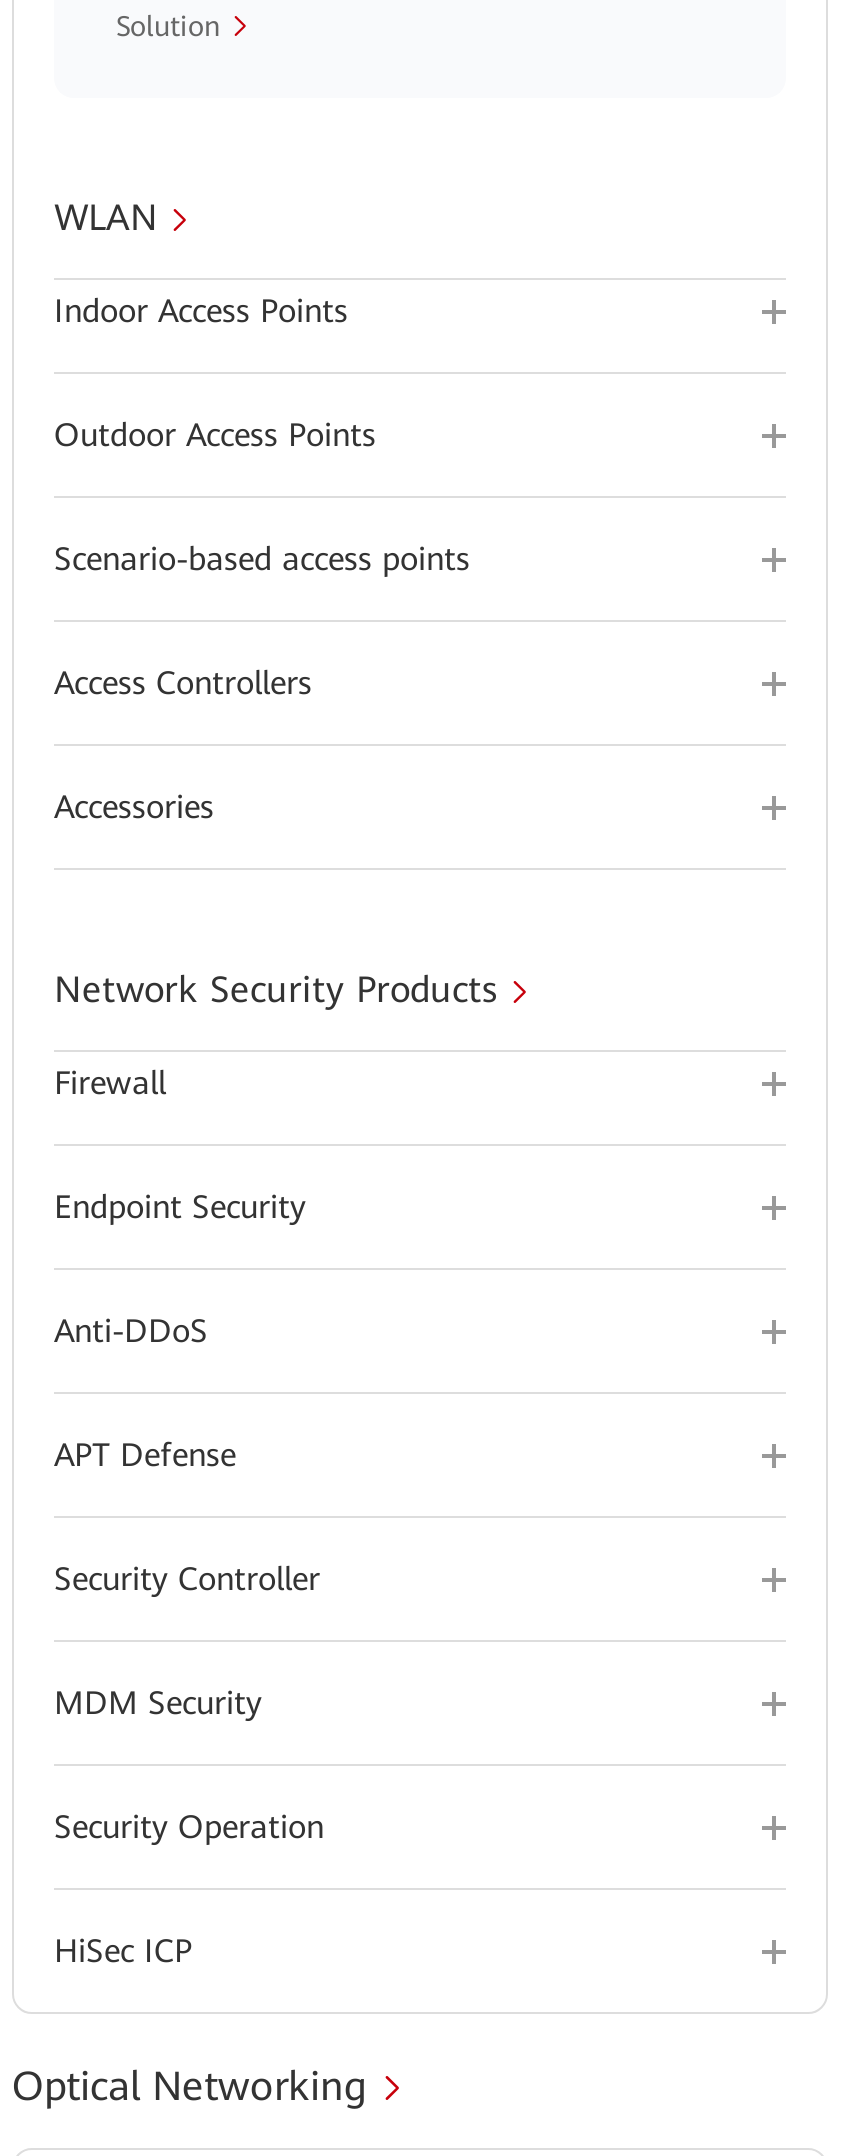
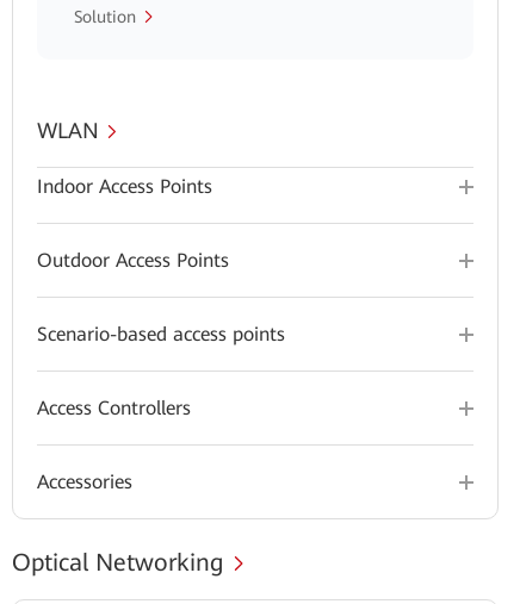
[54,968,498,1970] Network Security Products | Firewall | Endpoint Security | Anti-DDoS | APT Defense | Security Controller | MDM Security | Security Operation | HiSec ICP -> none

